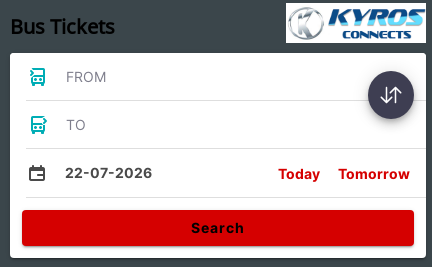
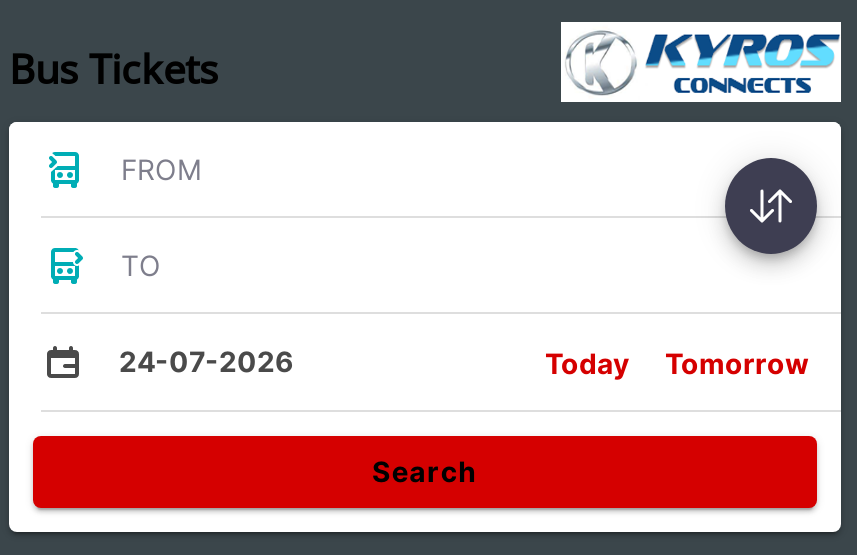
[65,164,152,181] 22-07-2026 -> [119,344,293,378] 24-07-2026

